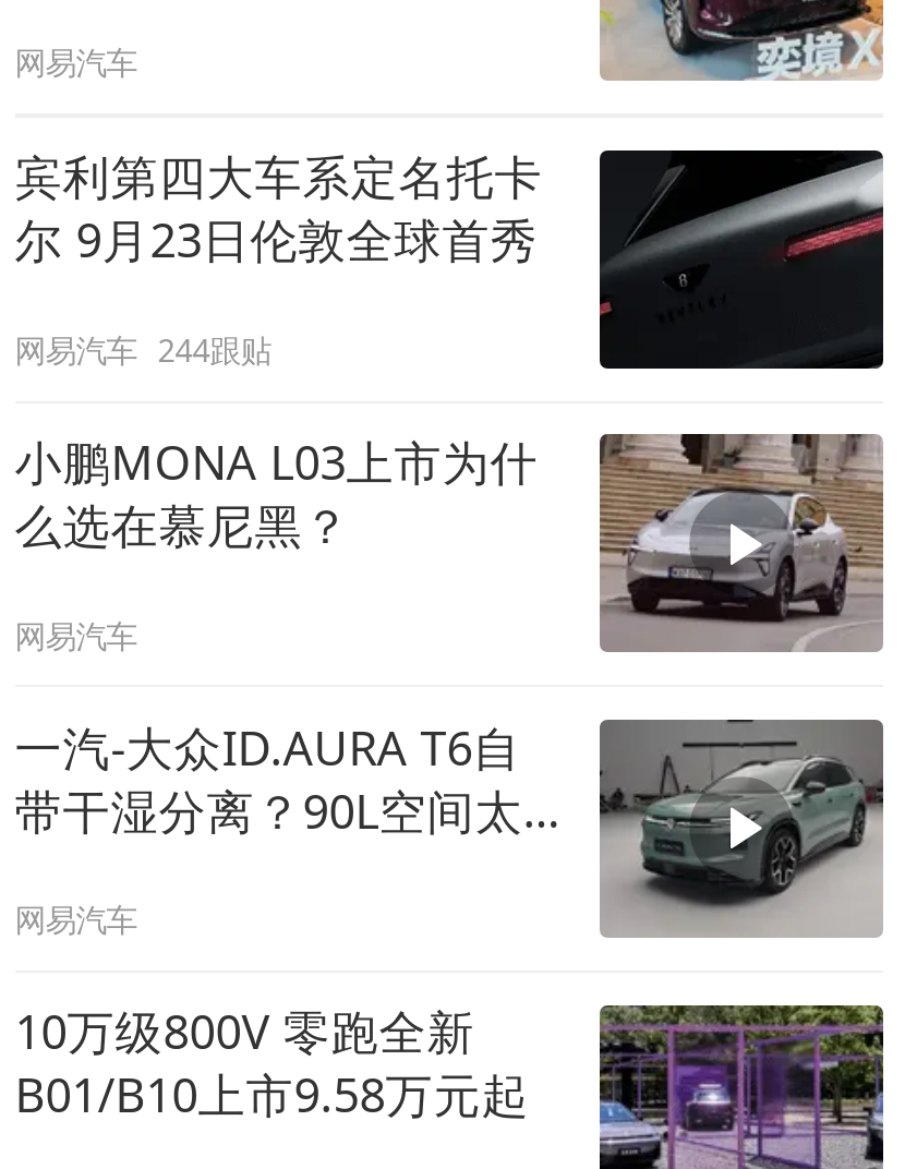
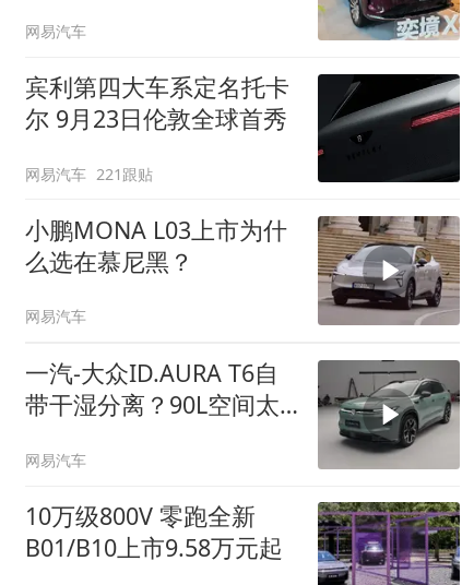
[15,329,271,370] 网易汽车 244跟贴 -> [25,163,153,184] 网易汽车 221跟贴

